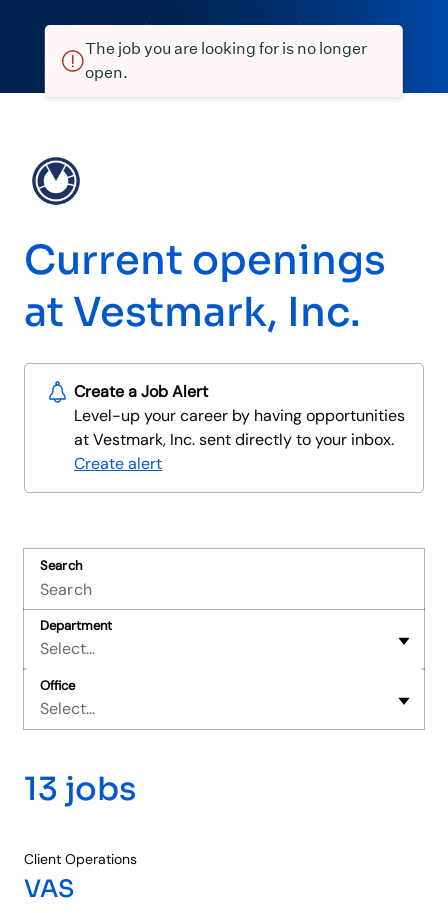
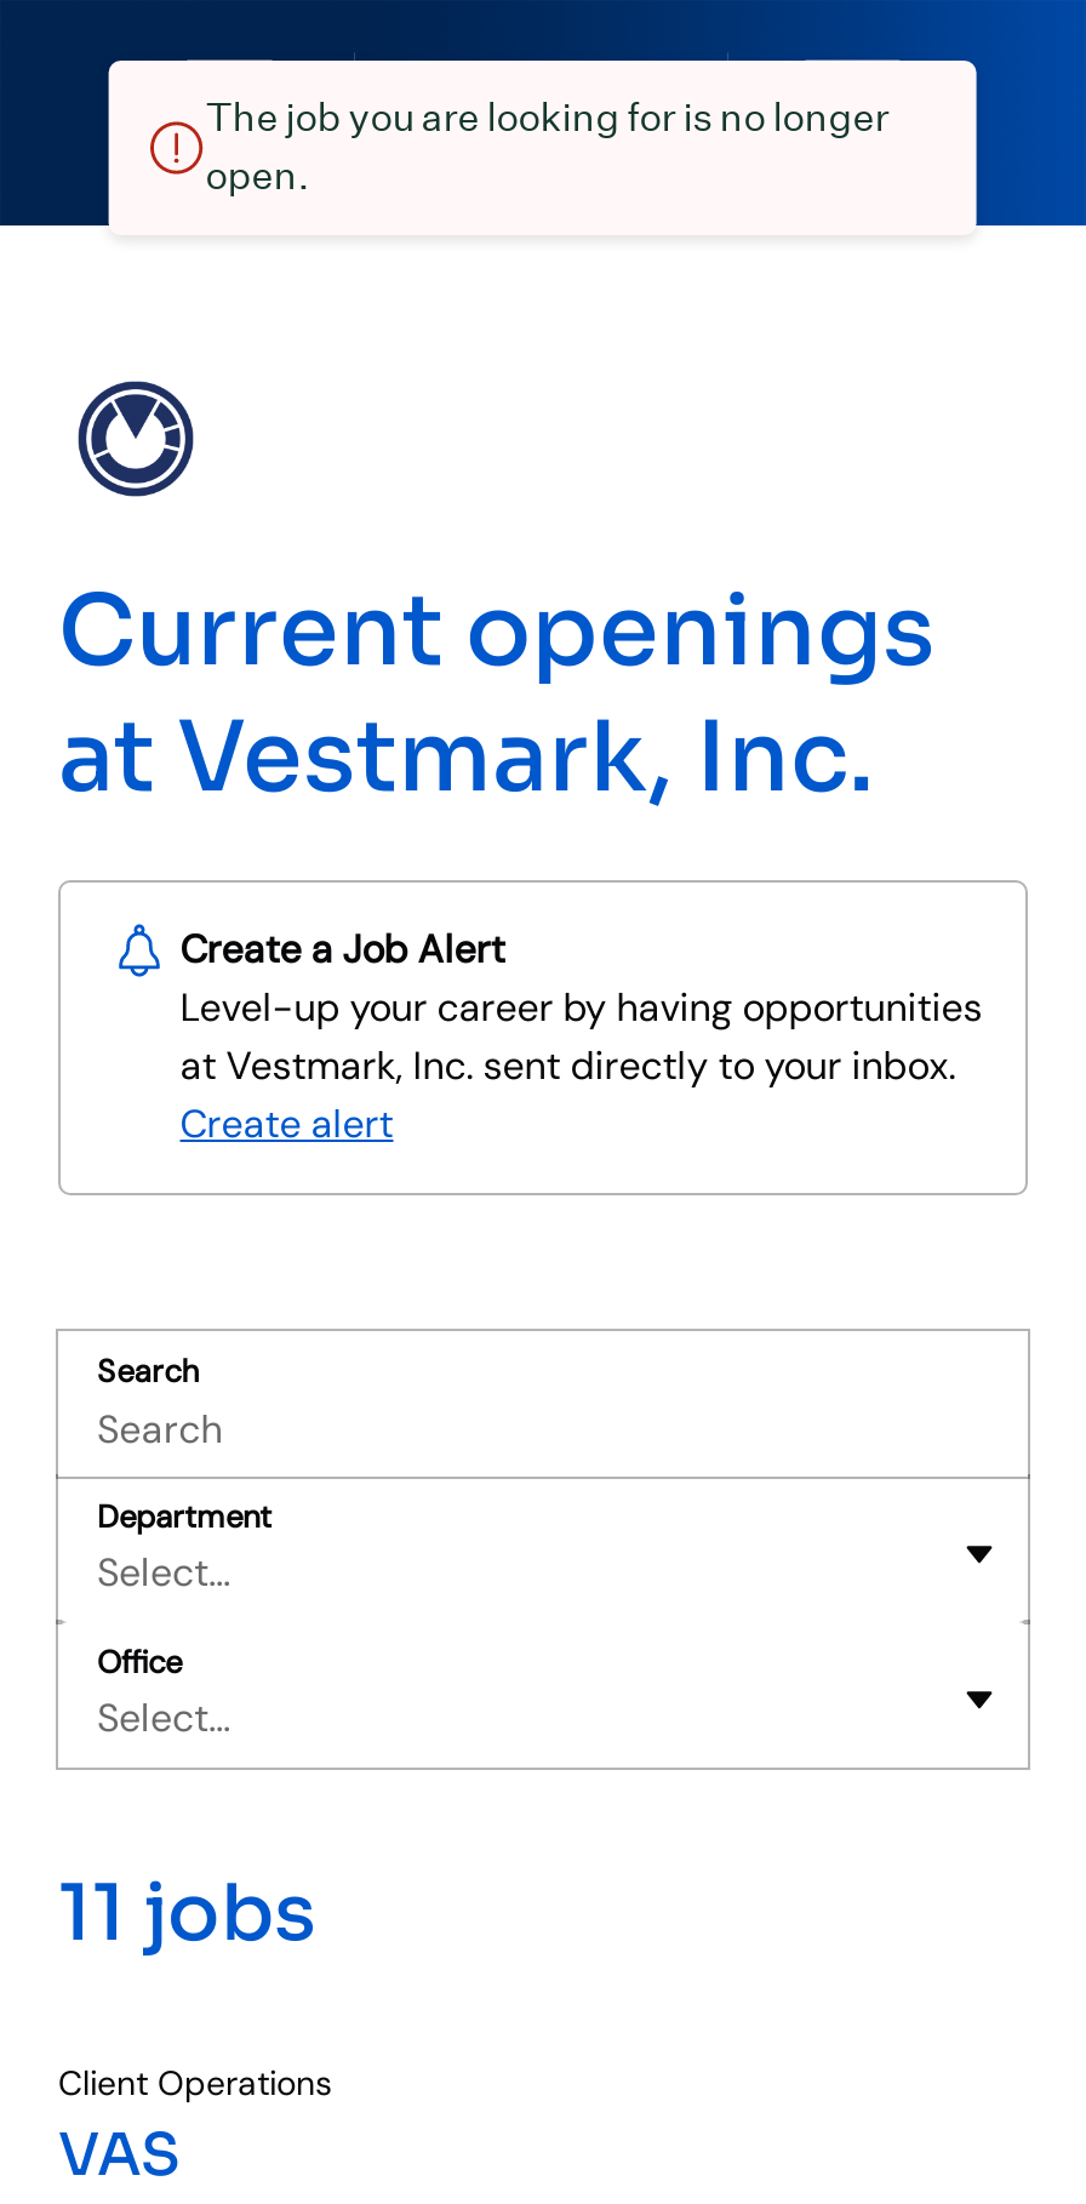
[24,769,136,809] 13 jobs -> [58,1865,315,1962] 11 jobs

